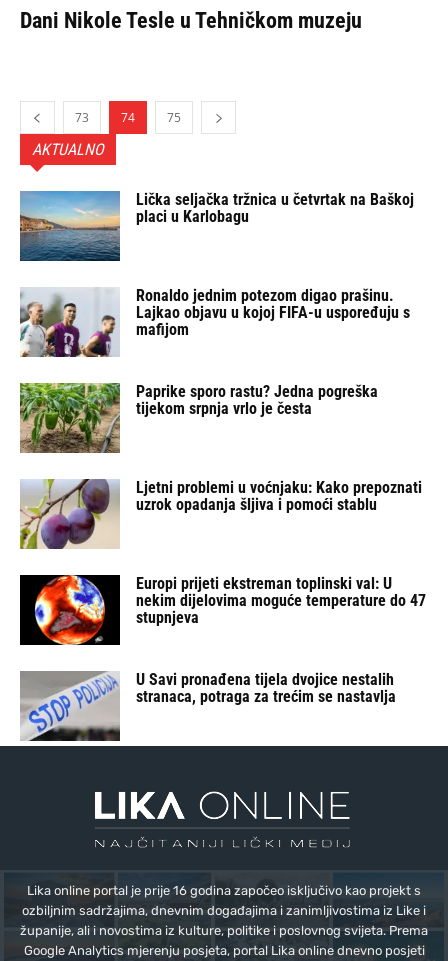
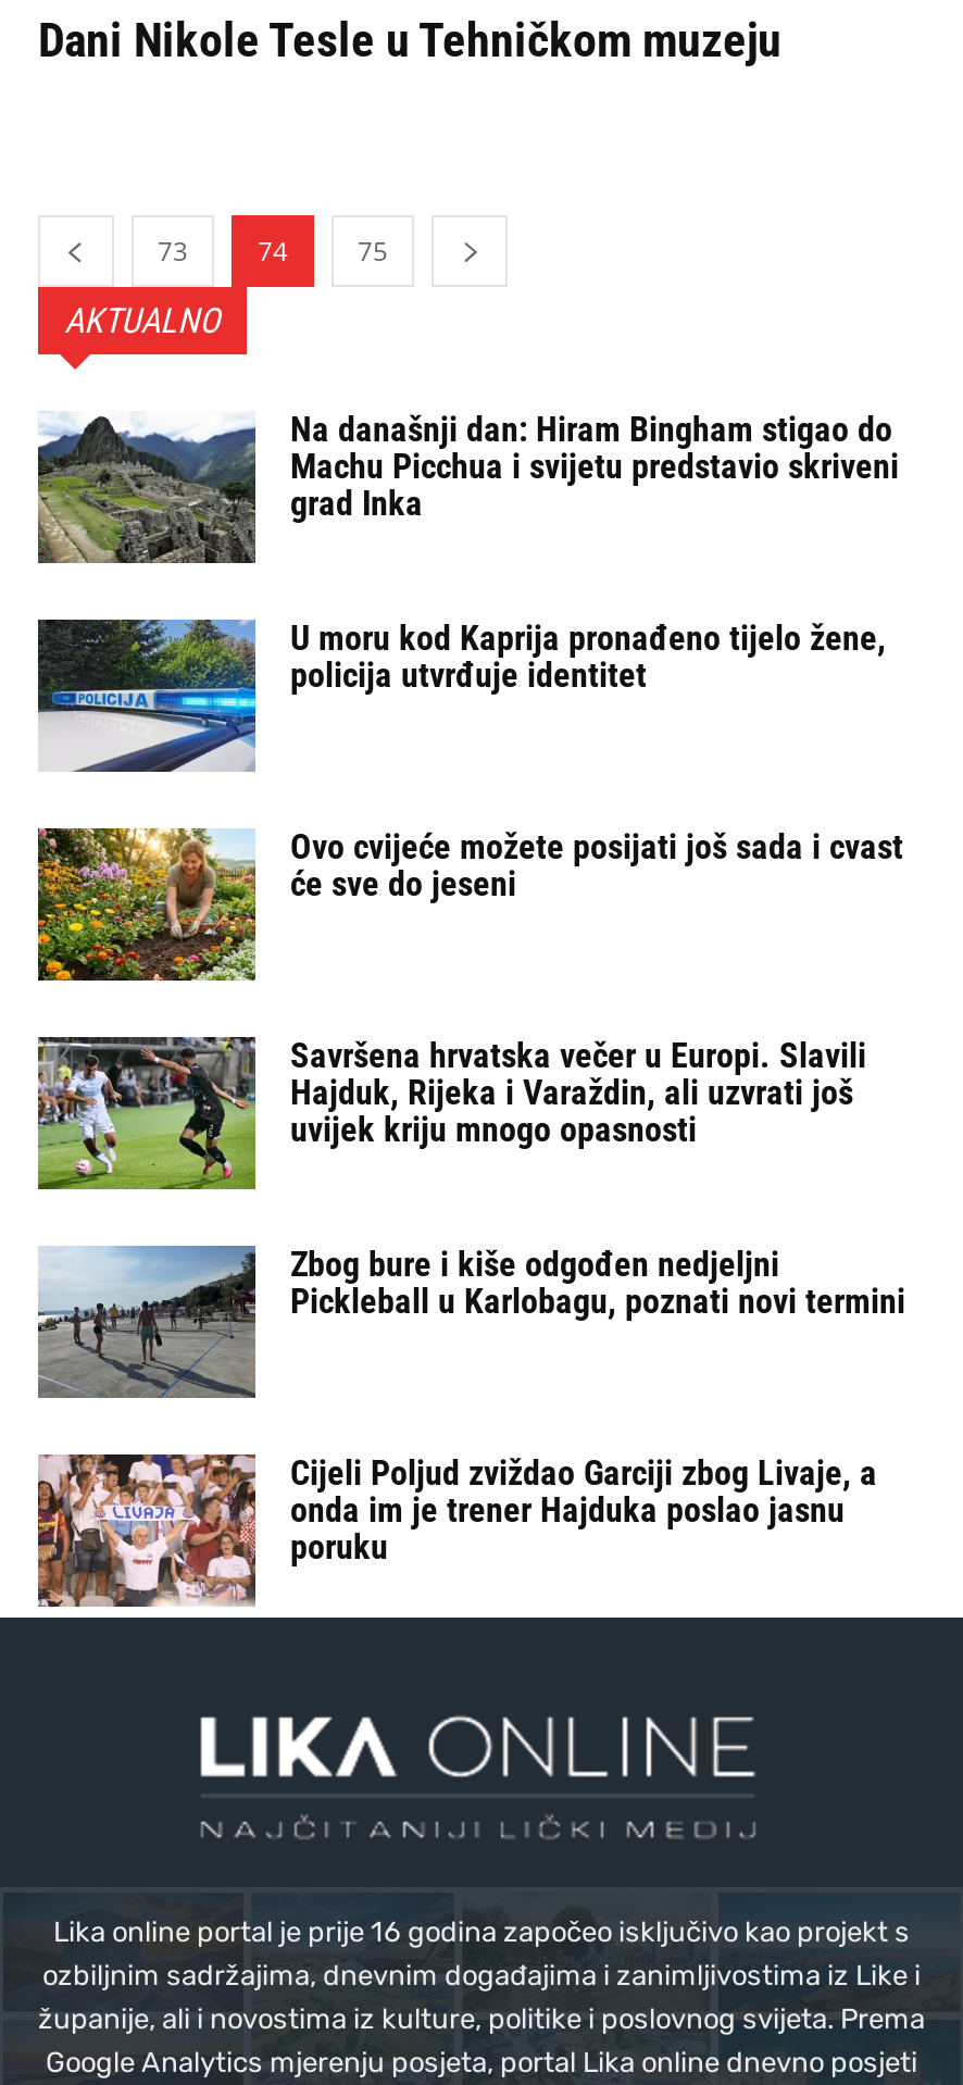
[19,190,414,262] [image] | Lička seljačka tržnica u četvrtak na Baškoj | placi u Karlobagu -> [38,409,899,565] [image] | Na današnji dan: Hiram Bingham stigao do | Machu Picchua i svijetu predstavio skriveni | grad Inka
[20,286,410,358] [image] | Ronaldo jednim potezom digao prašinu. | Lajkao objavu u kojoj FIFA-u uspoređuju s | mafijom -> [36,617,886,774] [image] | U moru kod Kaprija pronađeno tijelo žene, | policija utvrđuje identitet
[19,382,378,454] [image] | Paprike sporo rastu? Jedna pogreška | tijekom srpnja vrlo je česta -> [36,826,903,983] [image] | Ovo cvijeće možete posijati još sada i cvast | će sve do jeseni
[20,478,422,550] [image] | Ljetni problemi u voćnjaku: Kako prepoznati | uzrok opadanja šljiva i pomoći stablu -> [36,1035,866,1191] [image] | Savršena hrvatska večer u Europi. Slavili | Hajduk, Rijeka i Varaždin, ali uzvrati još | uvijek kriju mnogo opasnosti
[19,574,426,646] [image] | Europi prijeti ekstreman toplinski val: U | nekim dijelovima moguće temperature do 47 | stupnjeva -> [36,1244,905,1400] [image] | Zbog bure i kiše odgođen nedjeljni | Pickleball u Karlobagu, poznati novi termini
[20,670,396,742] [image] | U Savi pronađena tijela dvojice nestalih | stranaca, potraga za trećim se nastavlja -> [36,1452,877,1609] [image] | Cijeli Poljud zviždao Garciji zbog Livaje, a | onda im je trener Hajduka poslao jasnu | poruku

